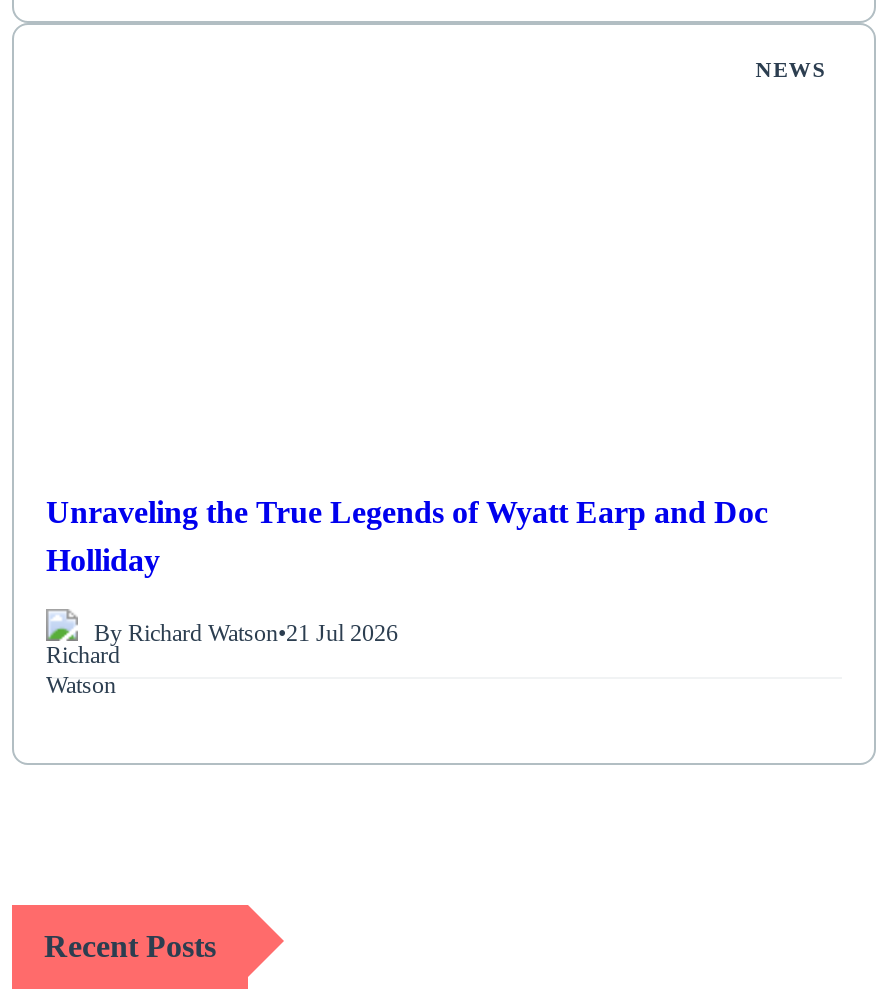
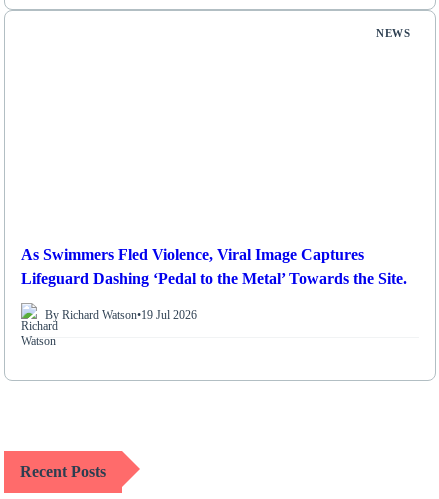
[46,496,768,578] Unraveling the True Legends of Wyatt Earp and Doc | Holliday -> [21,246,407,287] As Swimmers Fled Violence, Viral Image Captures | Lifeguard Dashing ‘Pedal to the Metal’ Towards the Site.
[94,619,398,647] By Richard Watson•21 Jul 2026 -> [45,308,197,322] By Richard Watson•19 Jul 2026

